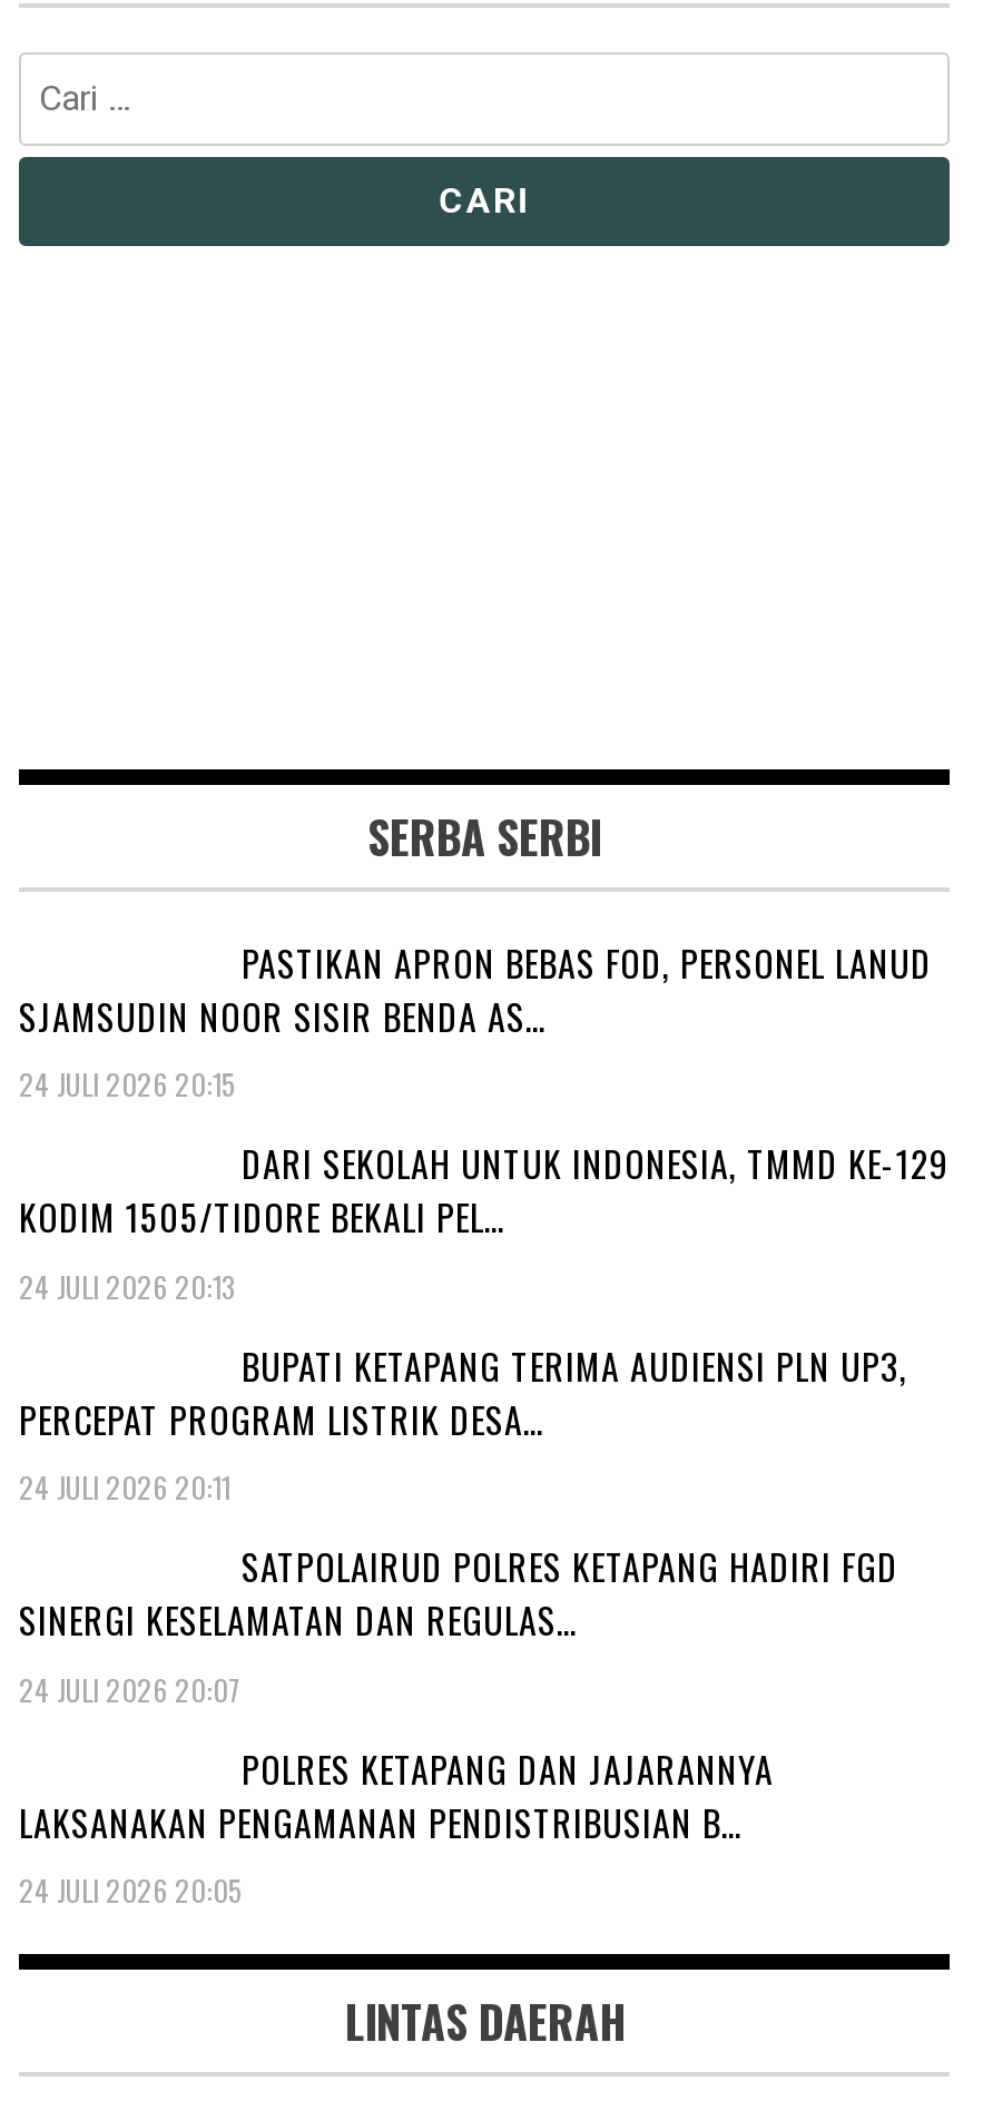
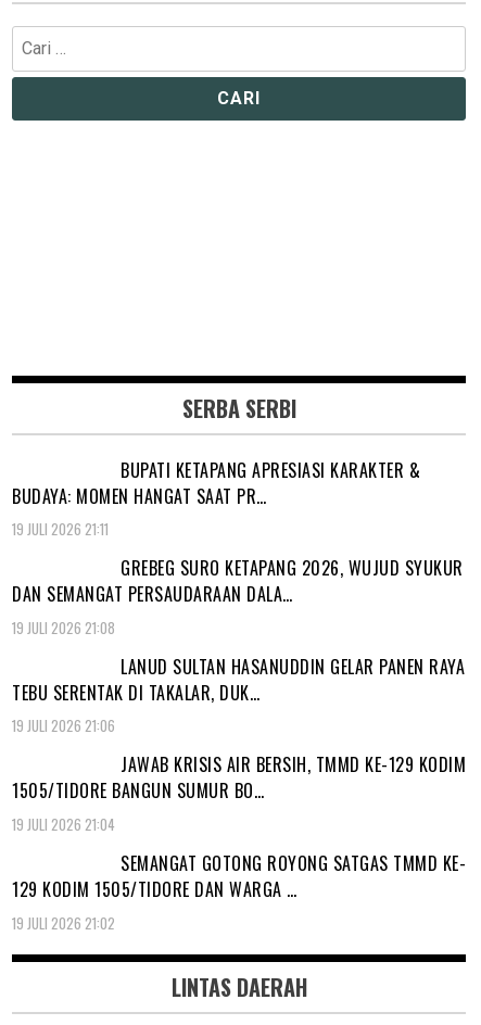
[19,935,932,1106] PASTIKAN APRON BEBAS FOD, PERSONEL LANUD | SJAMSUDIN NOOR SISIR BENDA AS… | 24 JULI 2026 20:15 -> [12,457,420,540] BUPATI KETAPANG APRESIASI KARAKTER & | BUDAYA: MOMEN HANGAT SAAT PR… | 19 JULI 2026 21:11
[19,1137,948,1308] DARI SEKOLAH UNTUK INDONESIA, TMMD KE-129 | KODIM 1505/TIDORE BEKALI PEL… | 24 JULI 2026 20:13 -> [12,555,463,638] GREBEG SURO KETAPANG 2026, WUJUD SYUKUR | DAN SEMANGAT PERSAUDARAAN DALA… | 19 JULI 2026 21:08
[19,1339,907,1509] BUPATI KETAPANG TERIMA AUDIENSI PLN UP3, | PERCEPAT PROGRAM LISTRIK DESA… | 24 JULI 2026 20:11 -> [12,653,465,737] LANUD SULTAN HASANUDDIN GELAR PANEN RAYA | TEBU SERENTAK DI TAKALAR, DUK… | 19 JULI 2026 21:06
[19,1541,898,1711] SATPOLAIRUD POLRES KETAPANG HADIRI FGD | SINERGI KESELAMATAN DAN REGULAS… | 24 JULI 2026 20:07 -> [12,752,466,835] JAWAB KRISIS AIR BERSIH, TMMD KE-129 KODIM | 1505/TIDORE BANGUN SUMUR BO… | 19 JULI 2026 21:04
[19,1742,774,1913] POLRES KETAPANG DAN JAJARANNYA | LAKSANAKAN PENGAMANAN PENDISTRIBUSIAN B… | 24 JULI 2026 20:05 -> [12,850,466,933] SEMANGAT GOTONG ROYONG SATGAS TMMD KE- | 129 KODIM 1505/TIDORE DAN WARGA … | 19 JULI 2026 21:02

